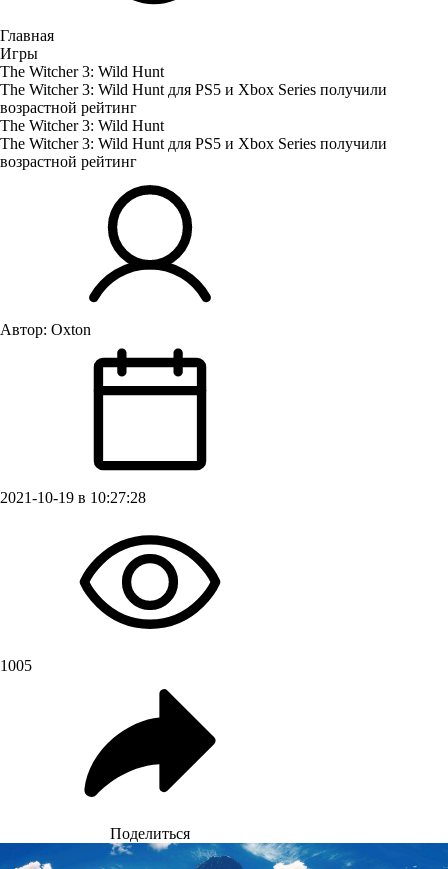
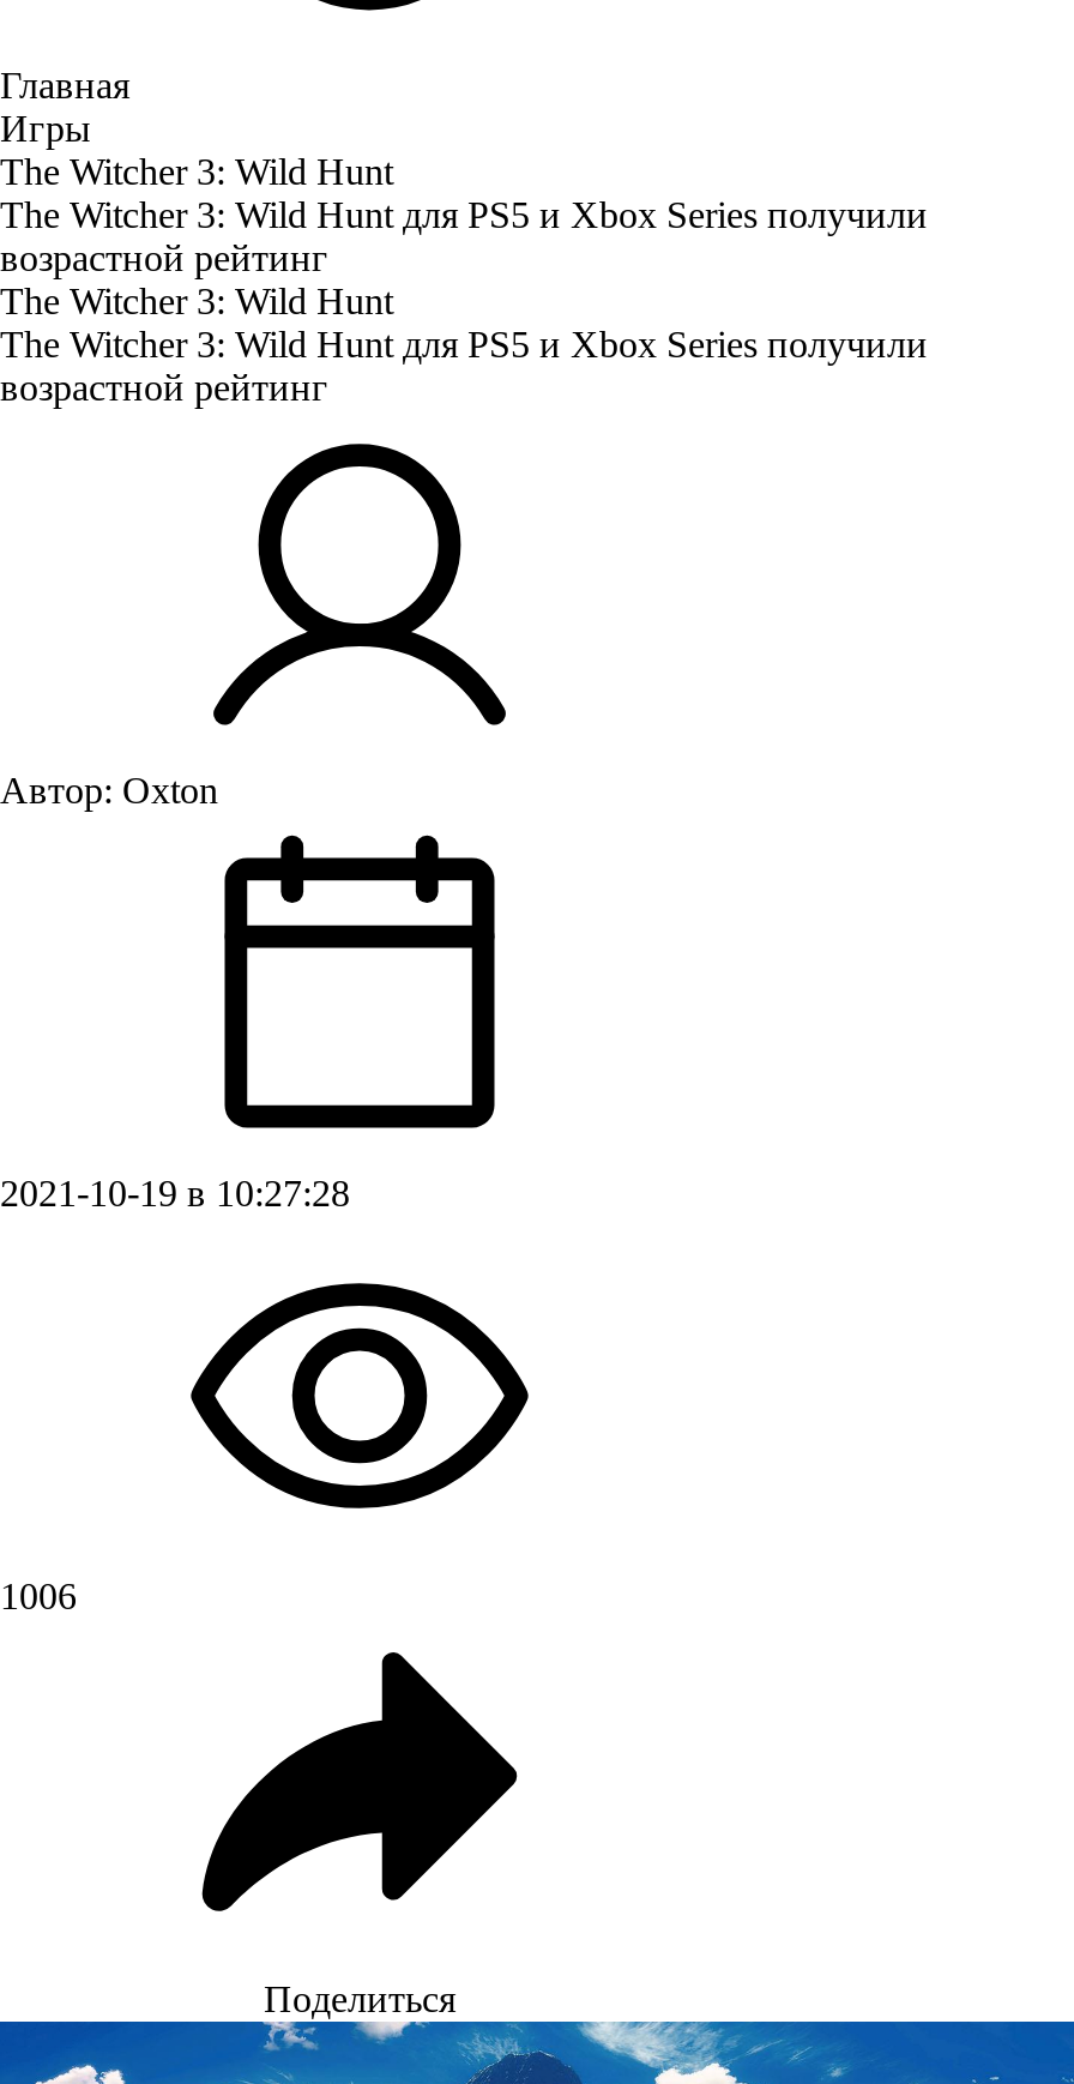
[0,657,32,674] 1005 -> [0,1576,77,1616] 1006

